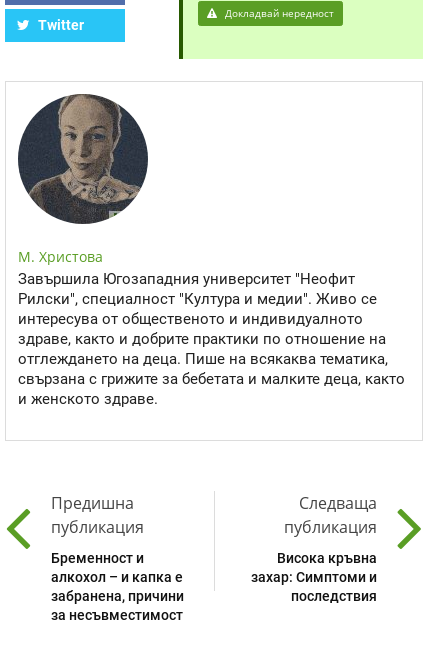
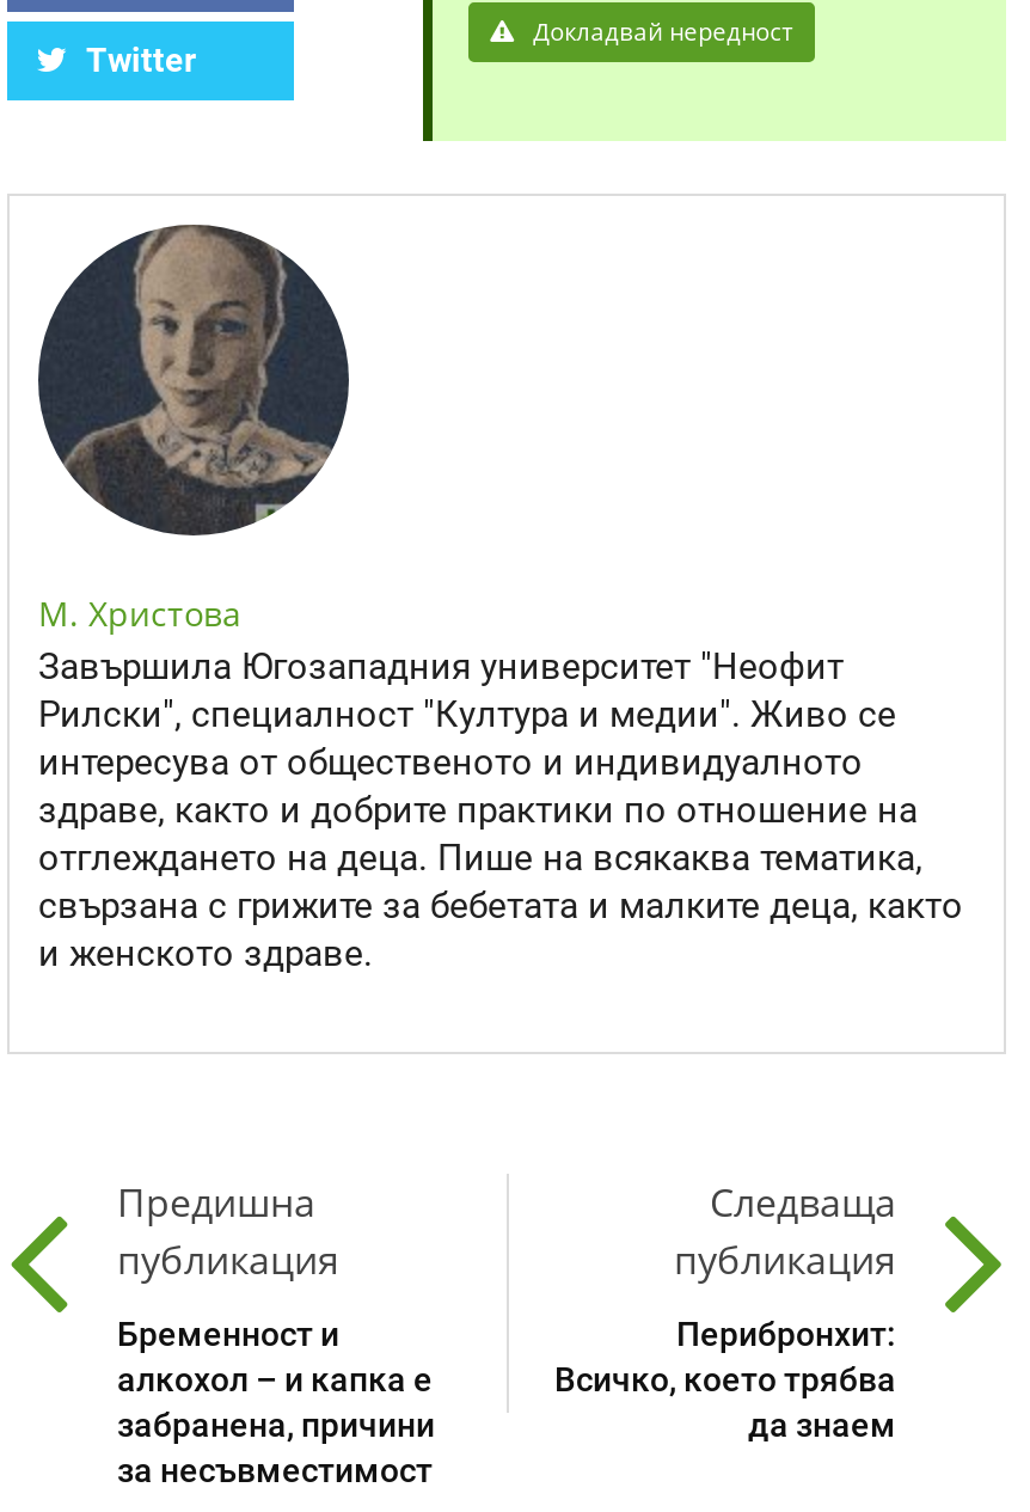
[251,550,377,604] Висока кръвна | захар: Симптоми и | последствия -> [554,1314,896,1443] Перибронхит: | Всичко, което трябва | да знаем

